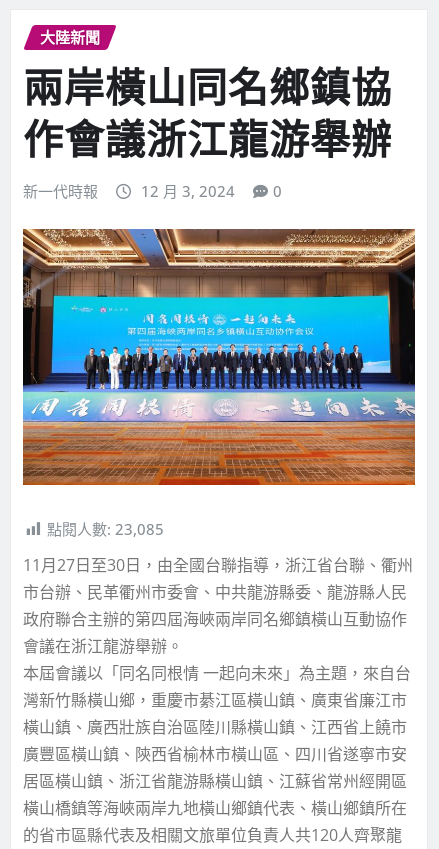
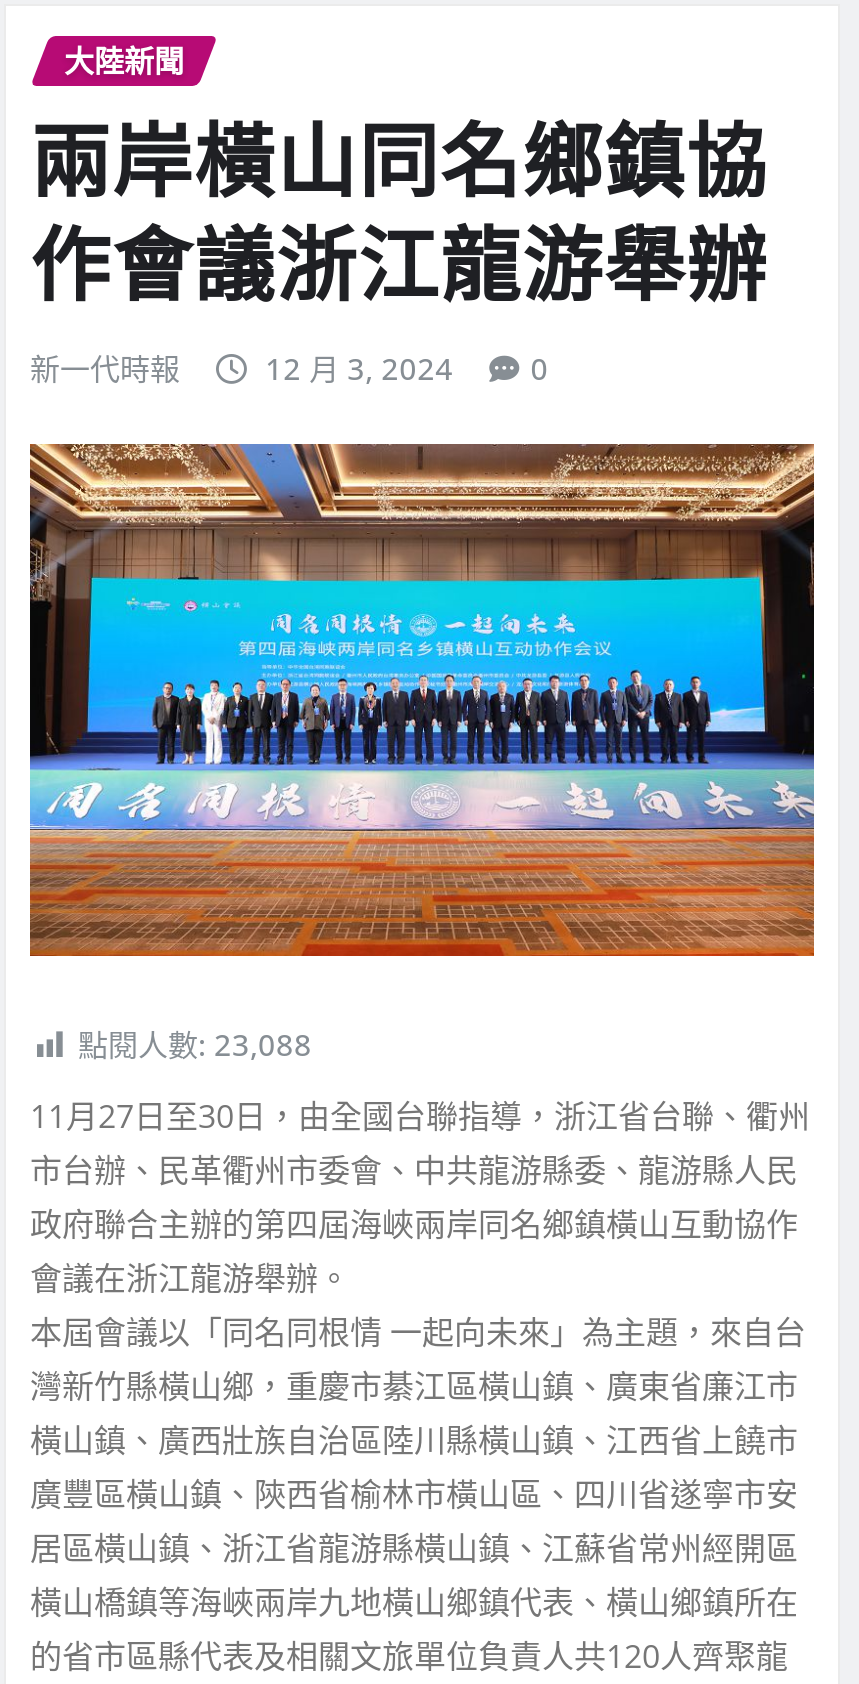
[47,519,164,539] 點閱人數: 23,085 -> [78,1025,312,1065] 點閱人數: 23,088

